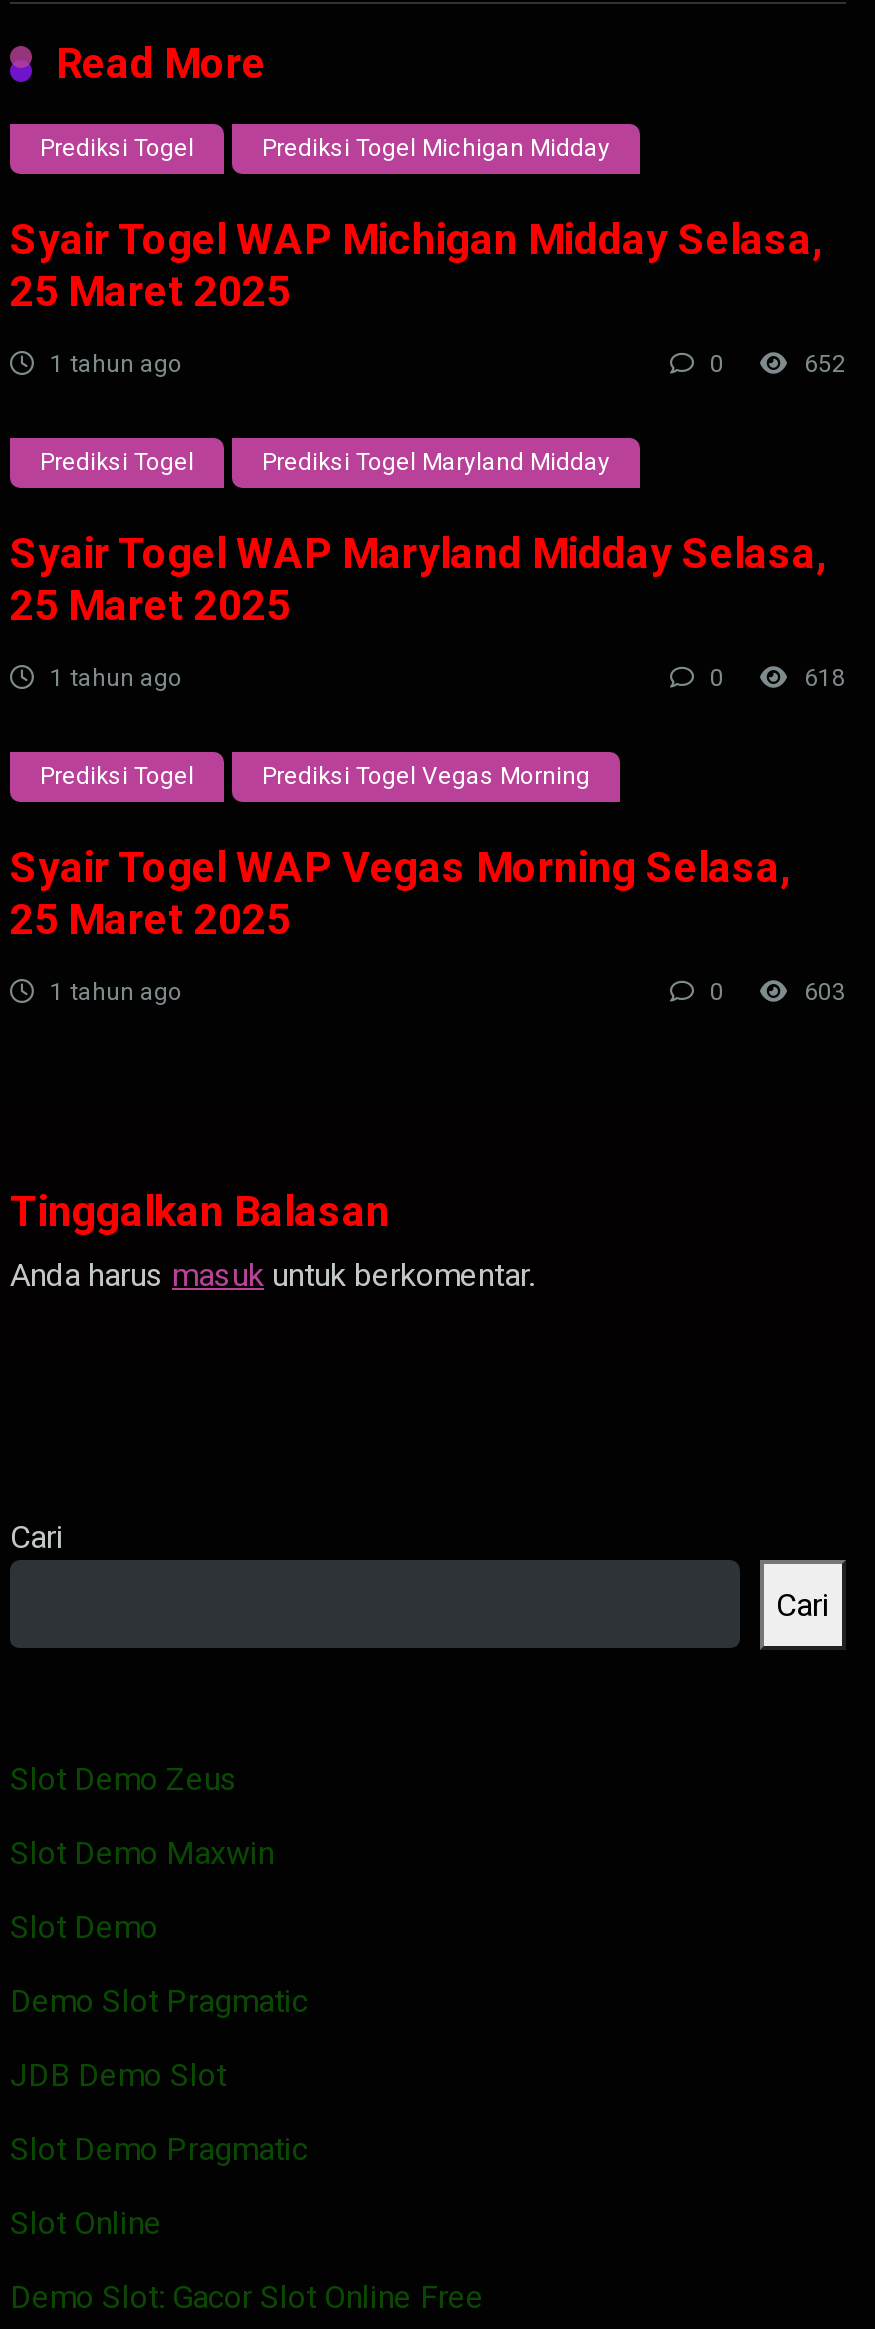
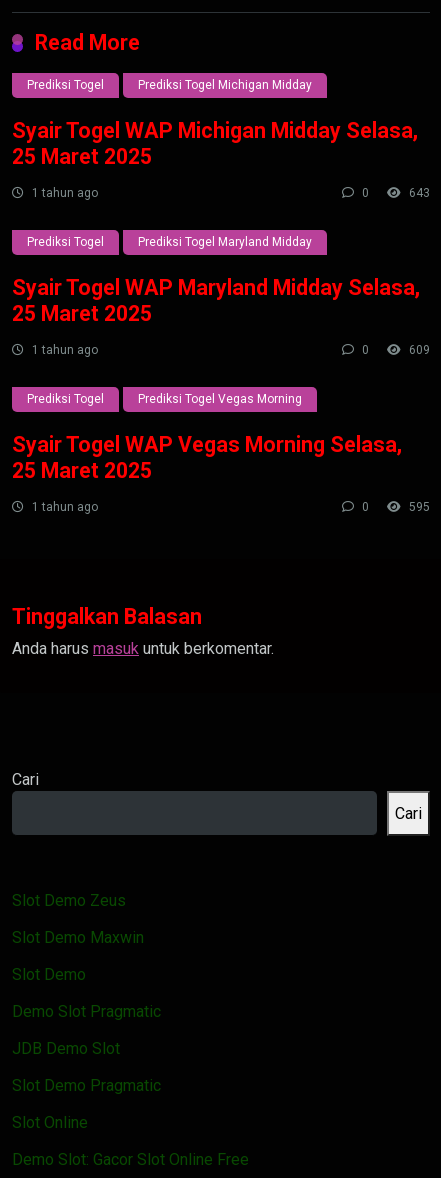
[798,350,846,378] 652 -> [406,186,430,200] 643
[798,664,846,692] 618 -> [406,343,430,357] 609
[798,978,846,1006] 603 -> [406,500,430,514] 595

